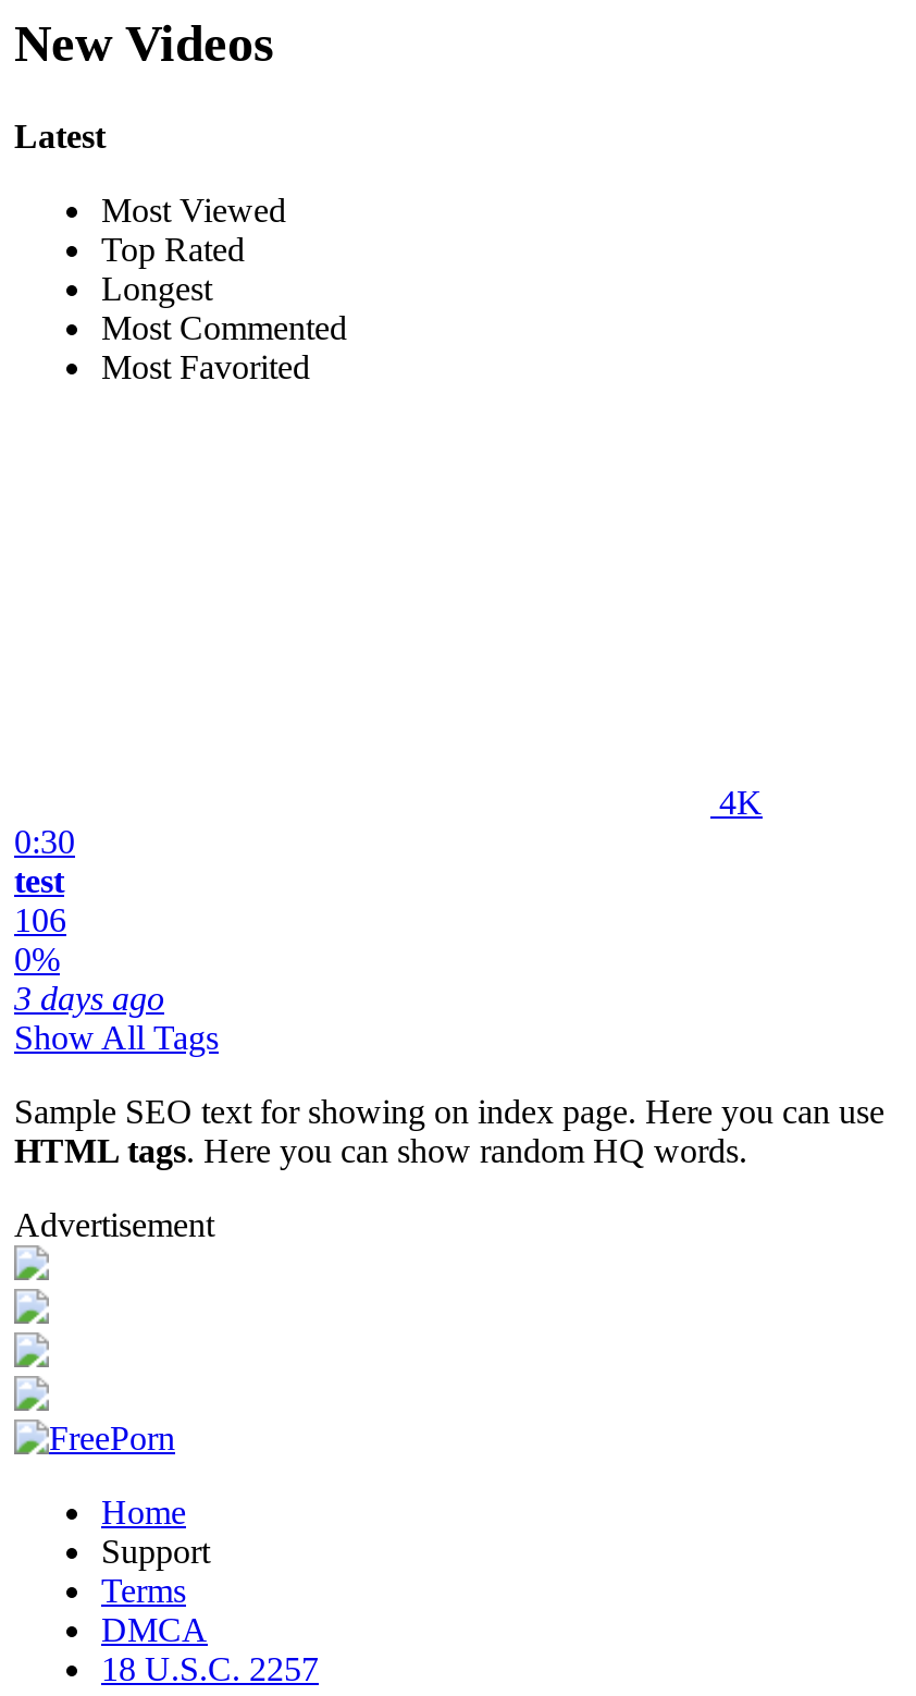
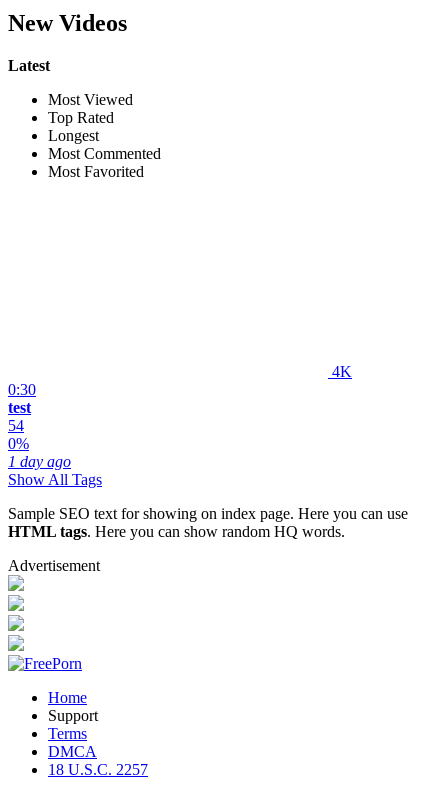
[14,901,66,938] 106 -> [8,417,24,434] 54
[14,979,164,1016] 3 days ago -> [8,453,71,470] 1 day ago

